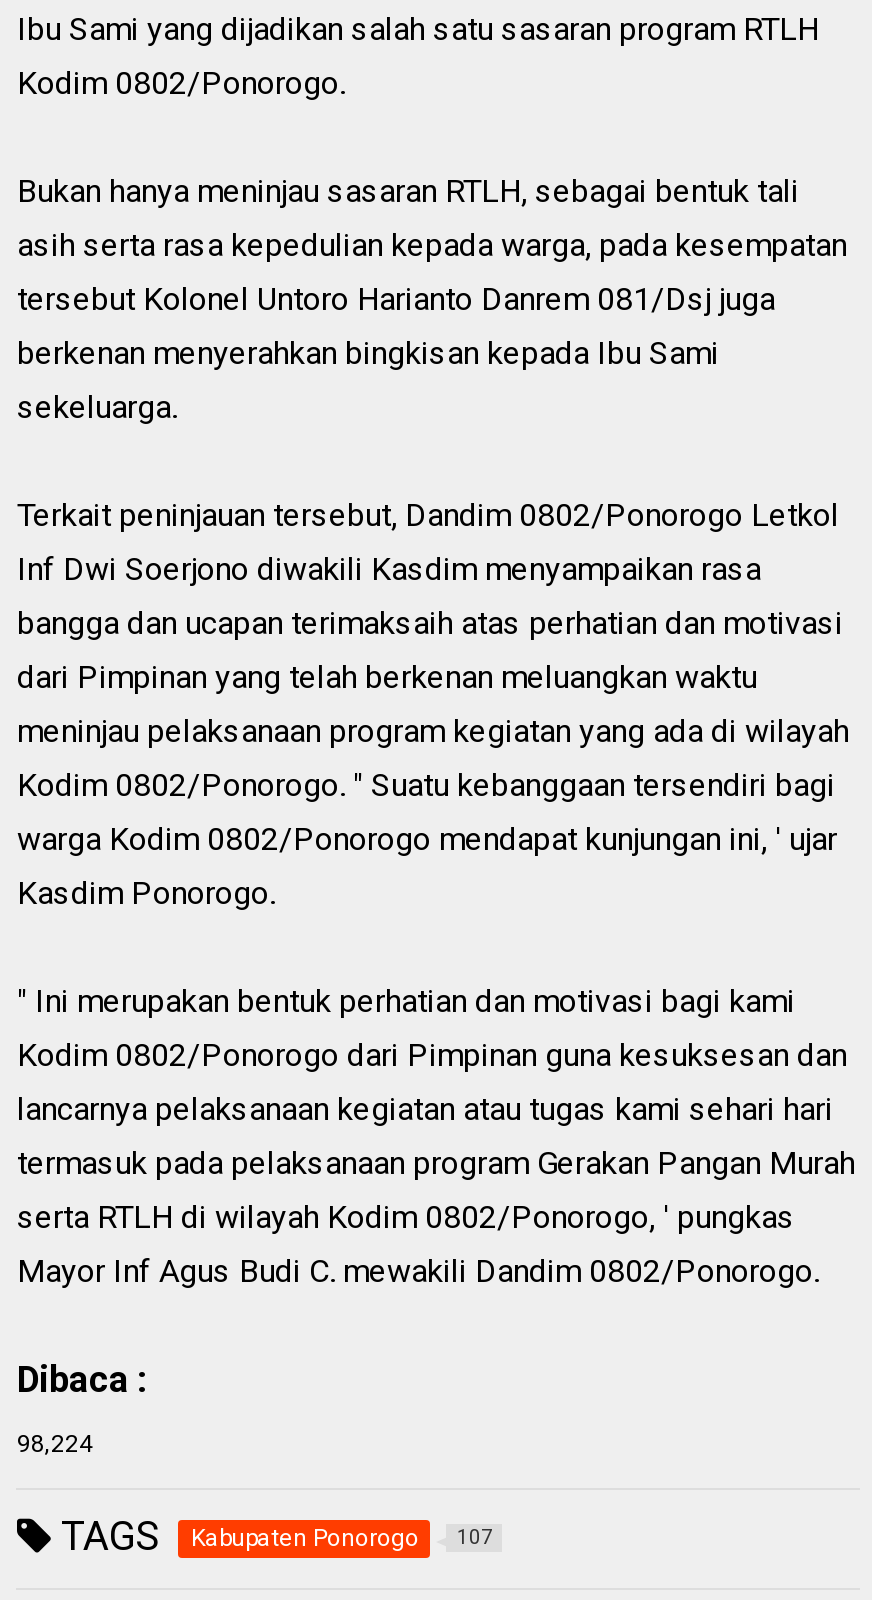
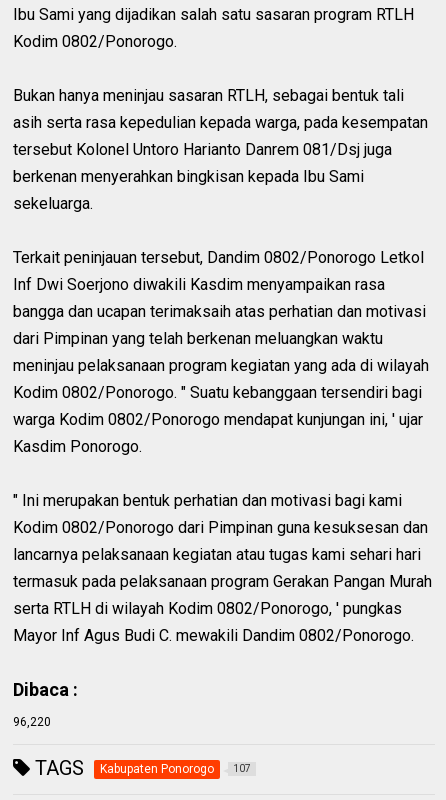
[17,1431,93,1459] 98,224 -> [13,715,51,729] 96,220

